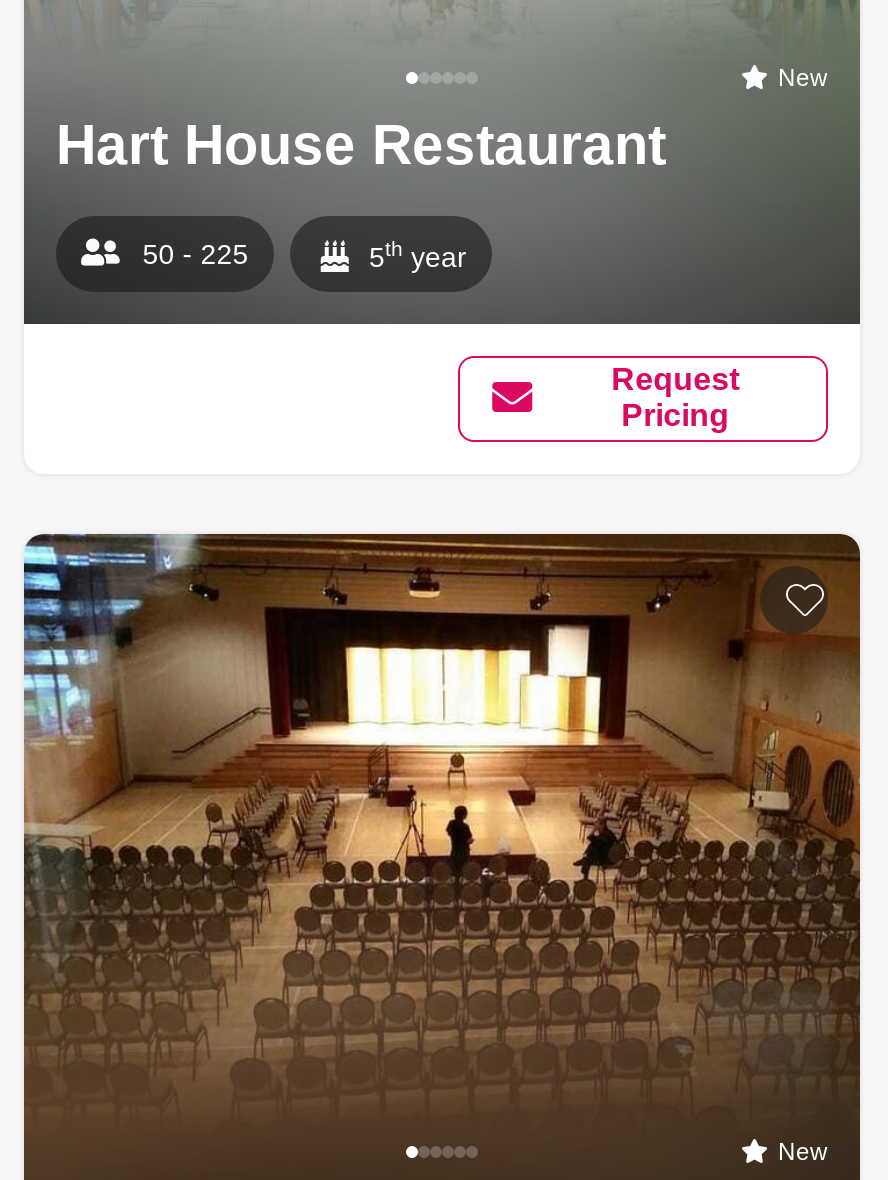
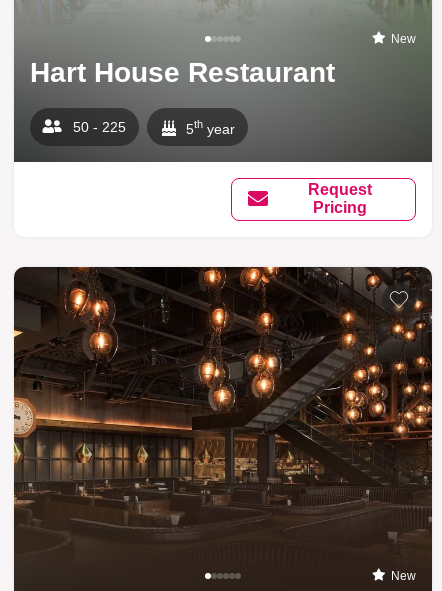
[22,532,862,1166] [image] -> [13,266,433,582] [image]

